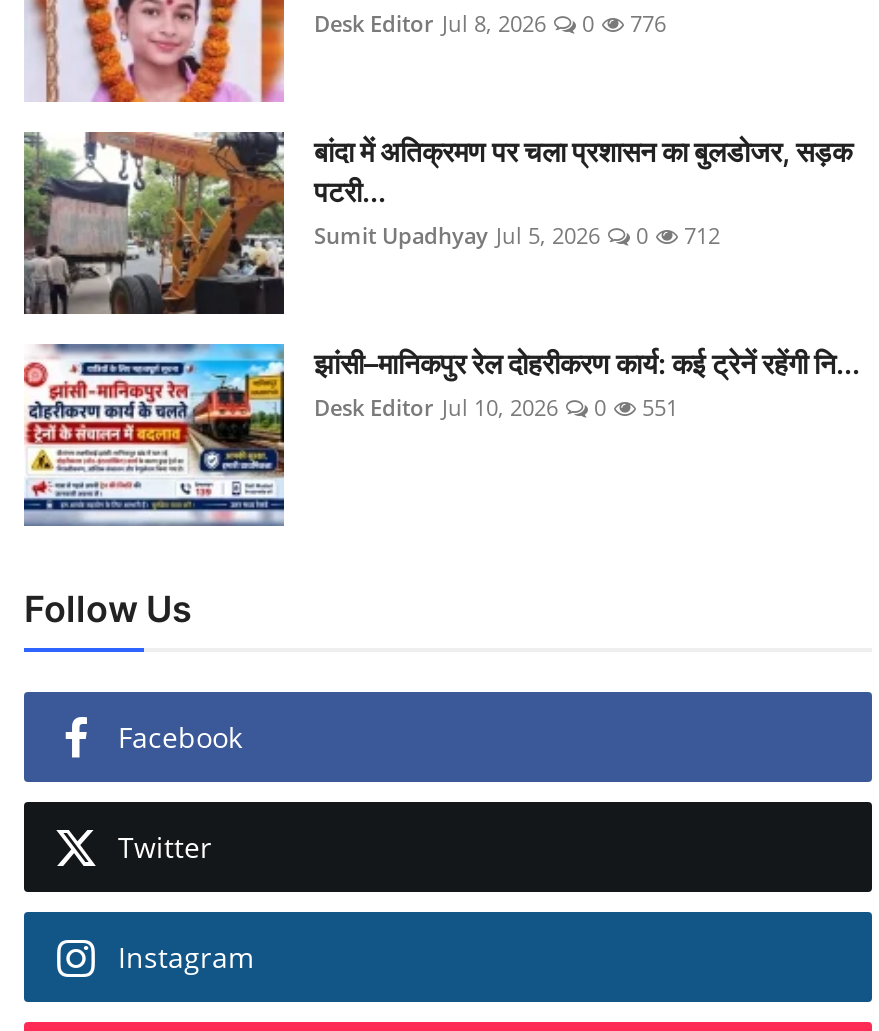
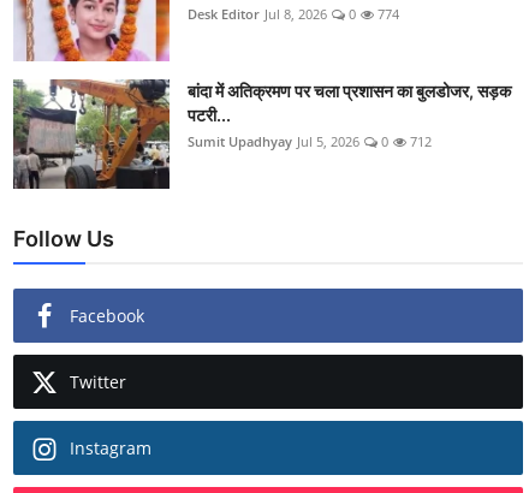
[314,9,666,39] Desk Editor Jul 8, 2026 0 776 -> [188,5,399,23] Desk Editor Jul 8, 2026 0 774
[22,342,860,528] [image] | झांसी–मानिकपुर रेल दोहरीकरण कार्य: कई ट्रेनें रहेंगी नि... | Desk Editor Jul 10, 2026 | 0 | 551 -> none

